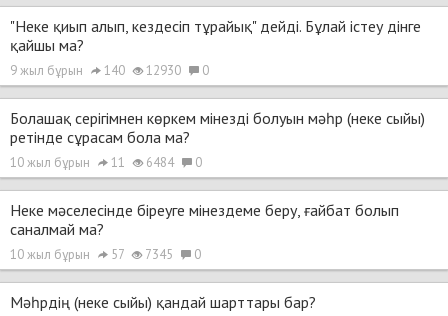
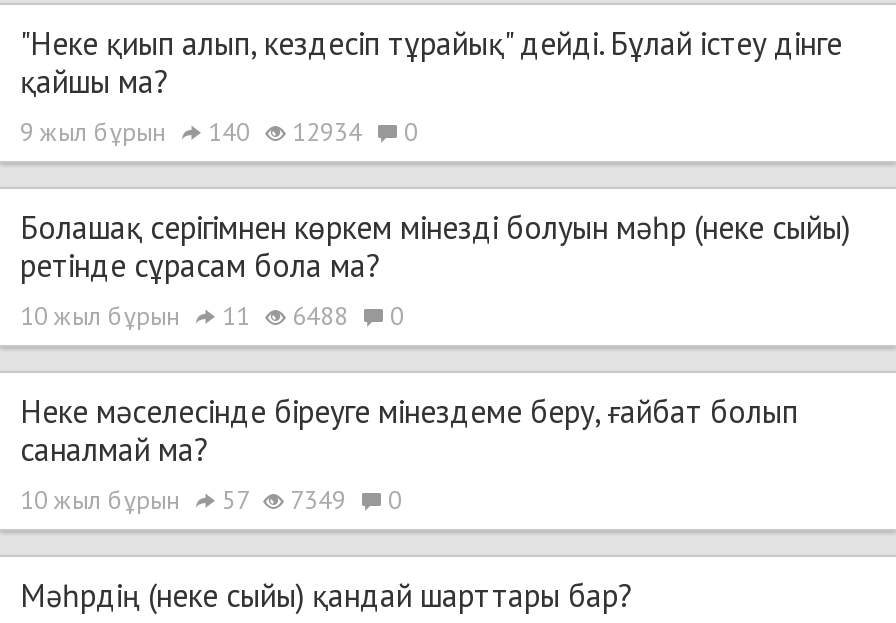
[10,62,209,79] 9 жыл бұрын 140 12930 0 -> [20,115,418,149] 9 жыл бұрын 140 12934 0
[10,154,202,171] 10 жыл бұрын 11 6484 0 -> [20,299,404,333] 10 жыл бұрын 11 6488 0
[10,246,201,263] 10 жыл бұрын 57 7345 0 -> [20,483,402,517] 10 жыл бұрын 57 7349 0

